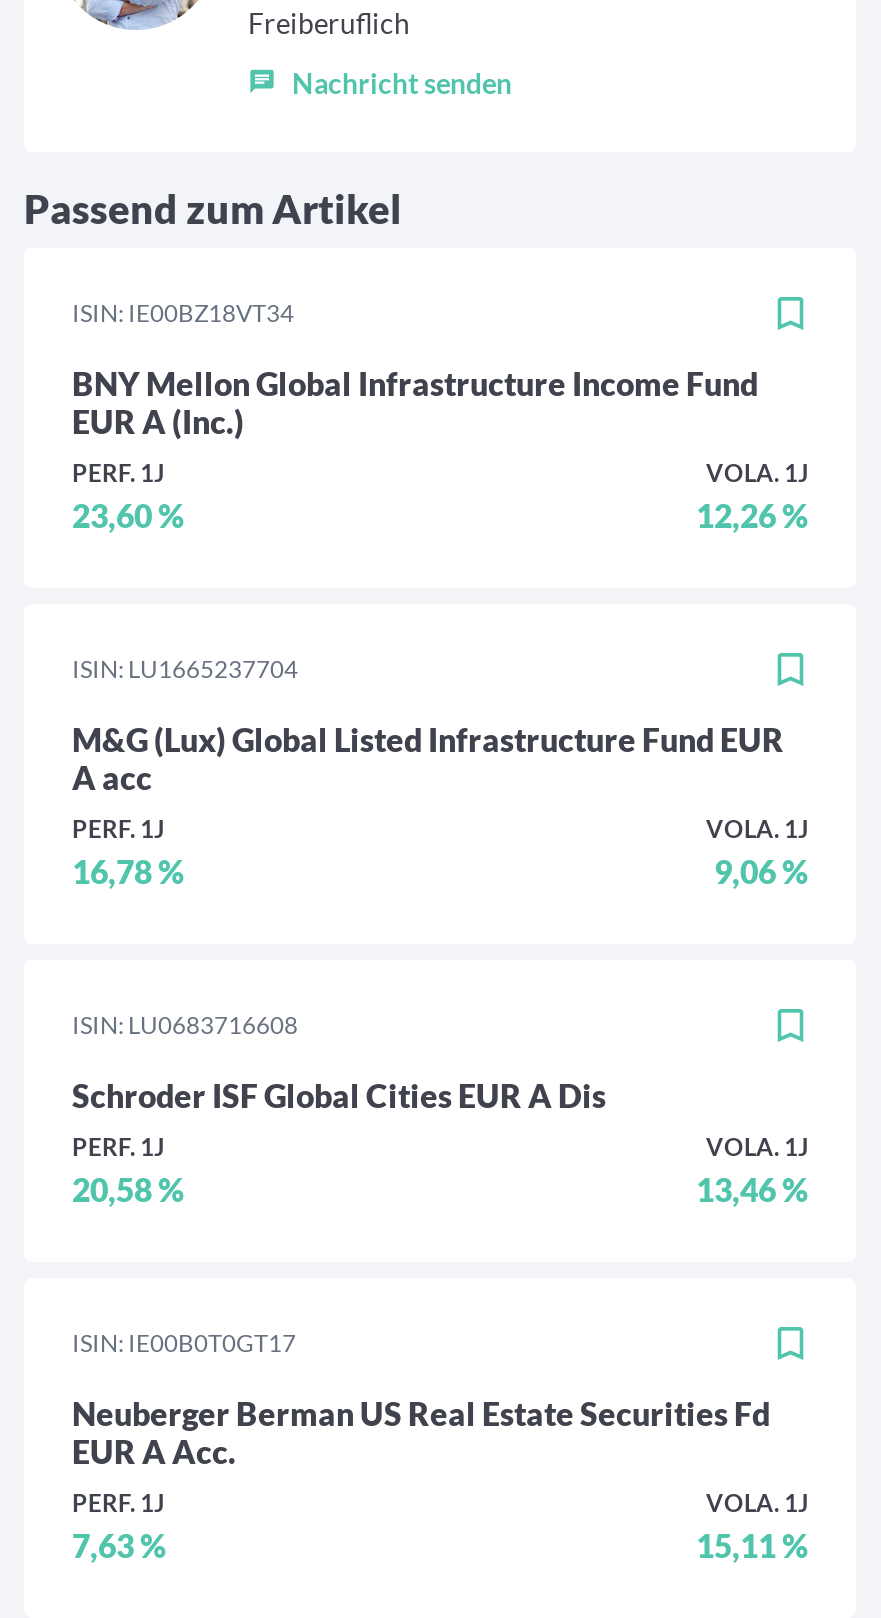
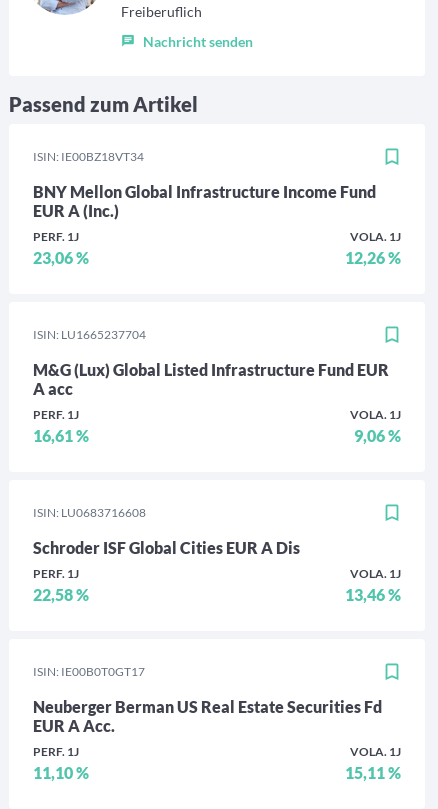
[72,497,184,535] 23,60 % -> [33,248,89,267] 23,06 %
[72,853,184,891] 16,78 % -> [33,426,89,445] 16,61 %
[72,1171,184,1209] 20,58 % -> [33,585,89,604] 22,58 %
[72,1527,166,1565] 7,63 % -> [33,763,89,782] 11,10 %

